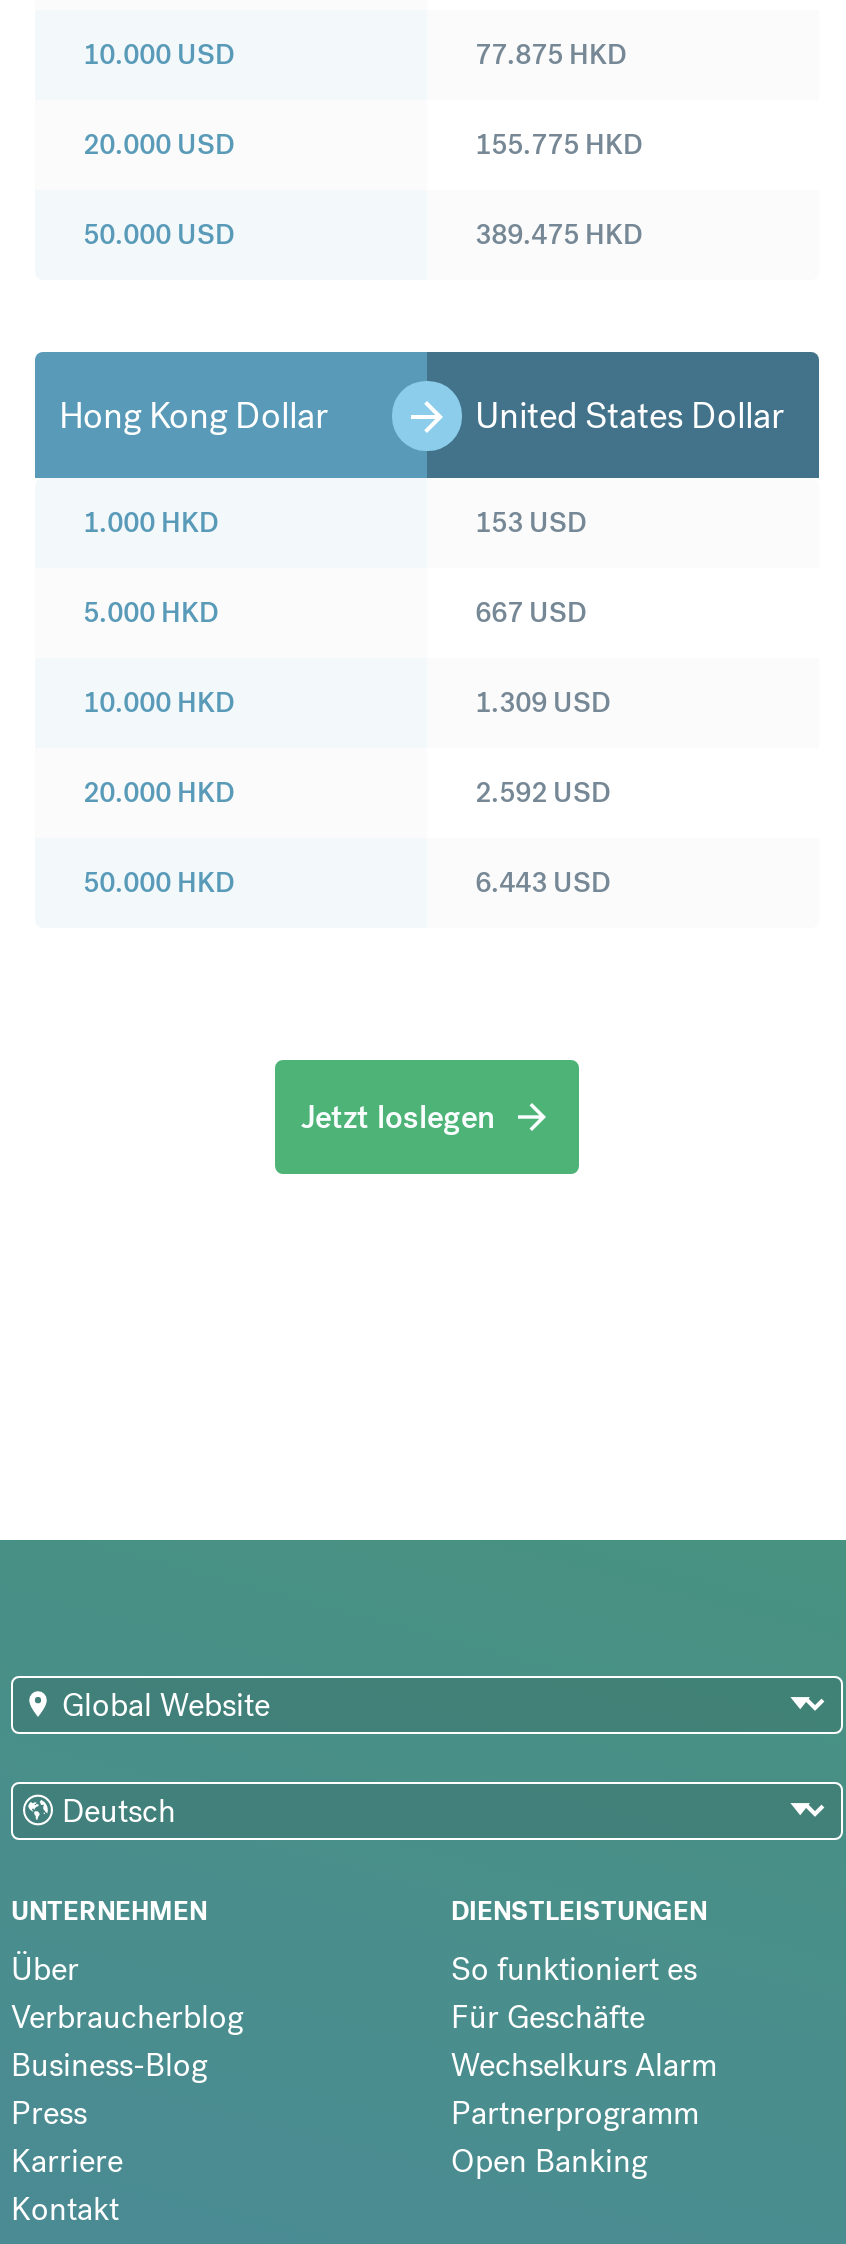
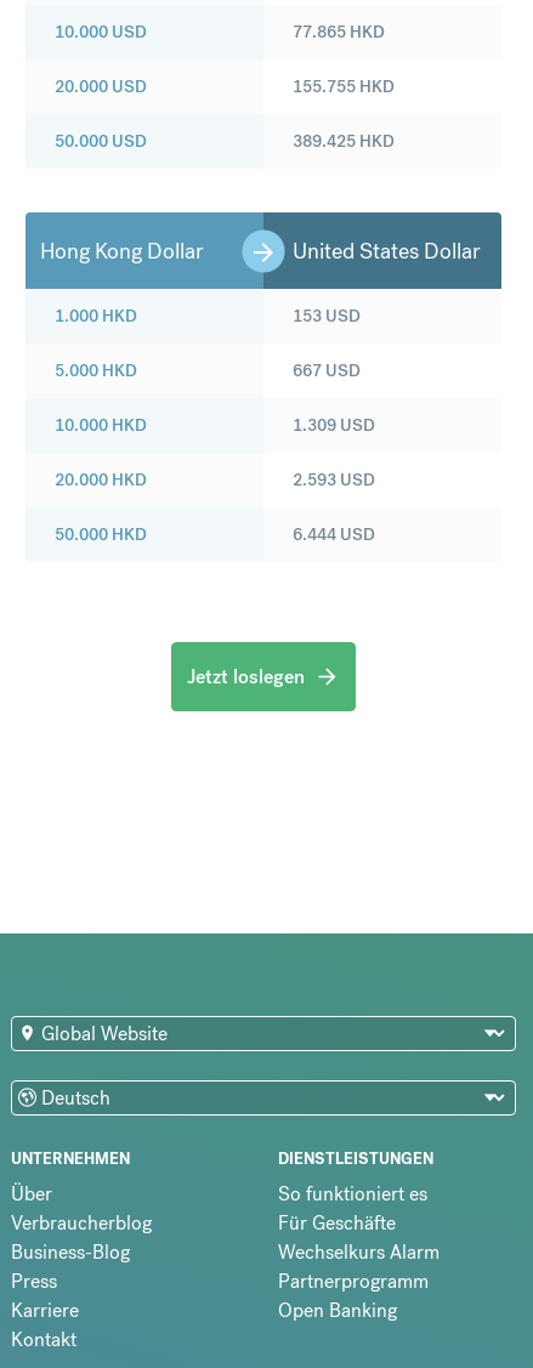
[475,36,627,72] 77.875 HKD -> [293,21,385,43] 77.865 HKD
[475,126,643,162] 155.775 HKD -> [293,76,395,97] 155.755 HKD
[475,216,643,252] 389.475 HKD -> [293,130,395,152] 389.425 HKD
[475,774,611,810] 2.592 USD -> [293,469,375,491] 2.593 USD
[475,864,611,900] 6.443 USD -> [293,523,375,545] 6.444 USD

